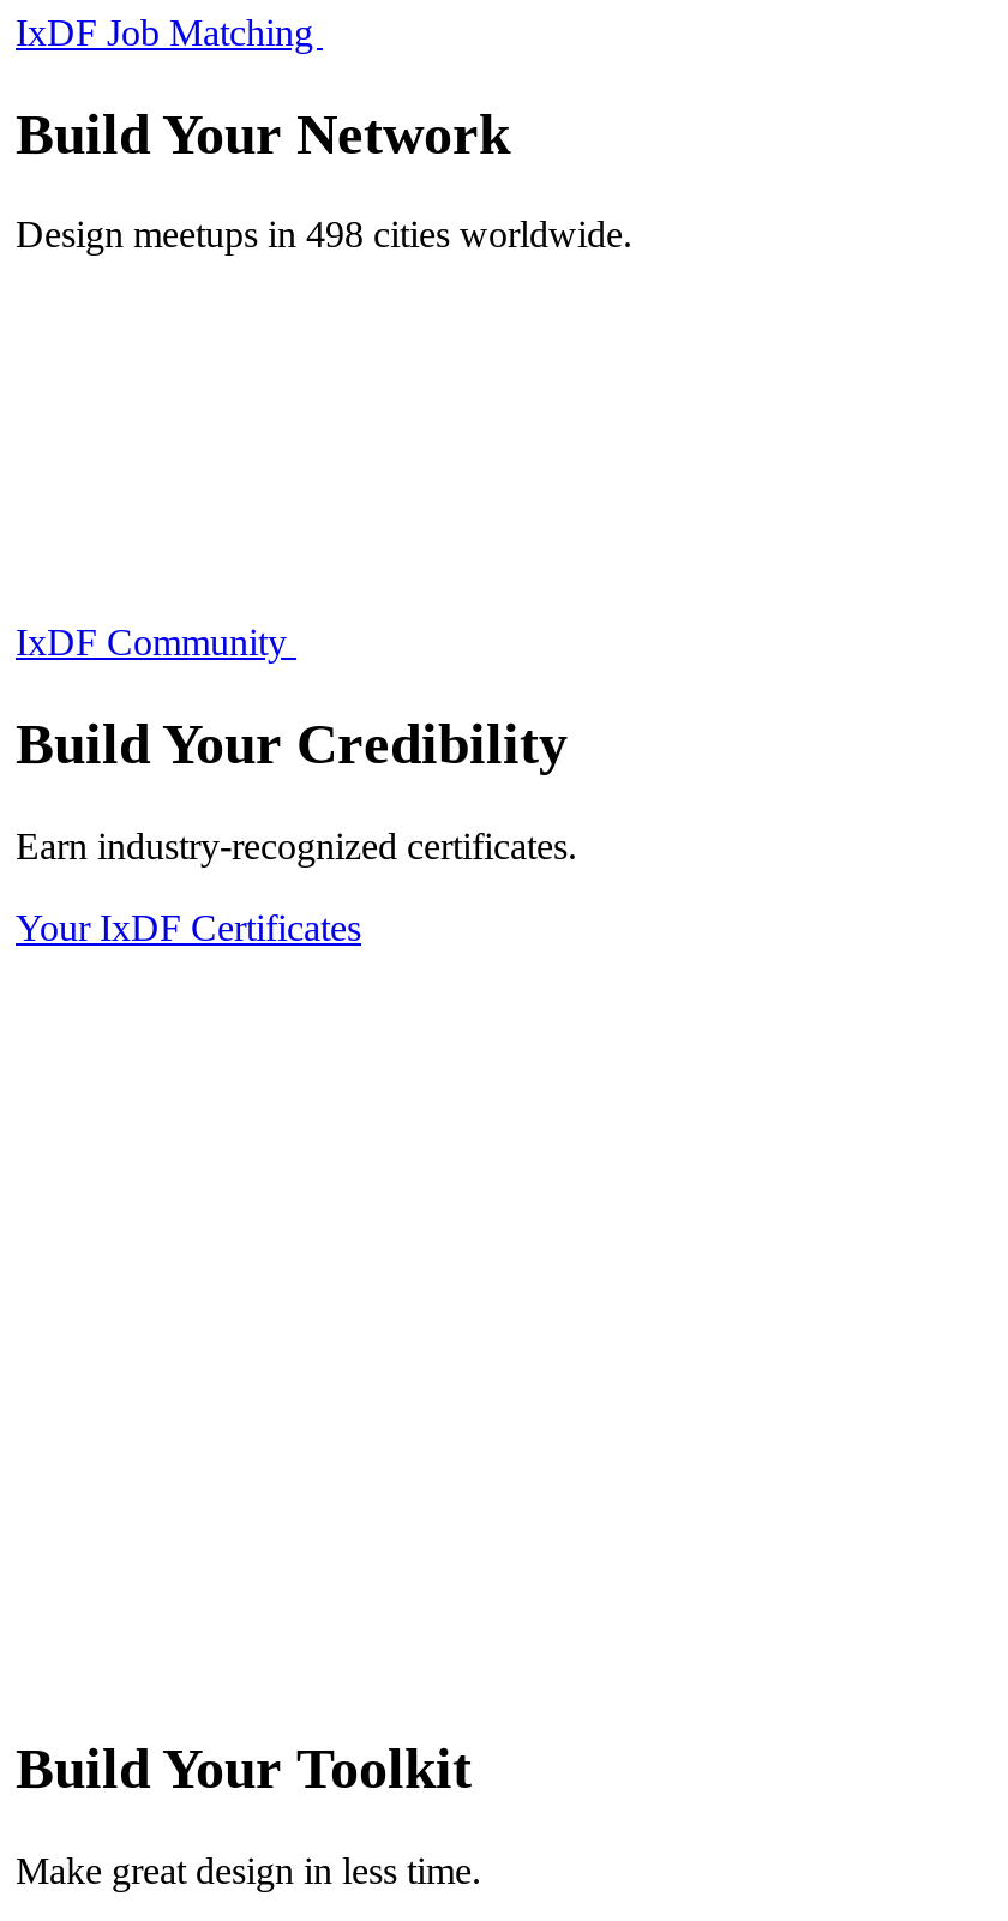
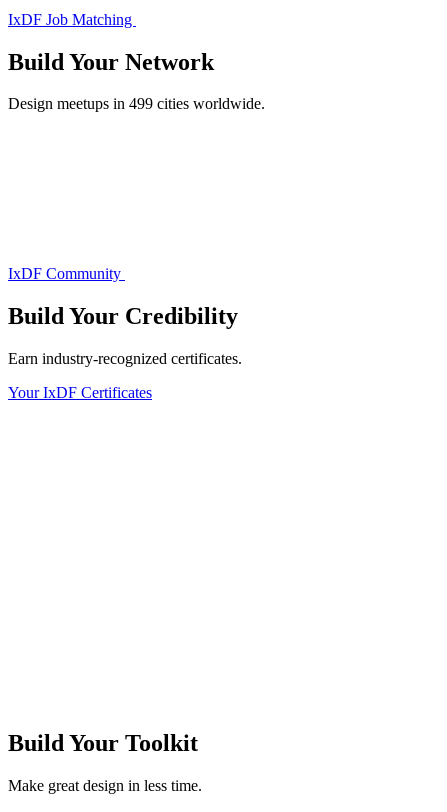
[16,215,632,255] Design meetups in 498 cities worldwide. -> [8,95,265,112] Design meetups in 499 cities worldwide.

